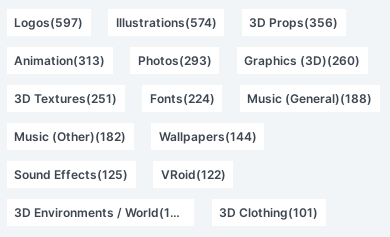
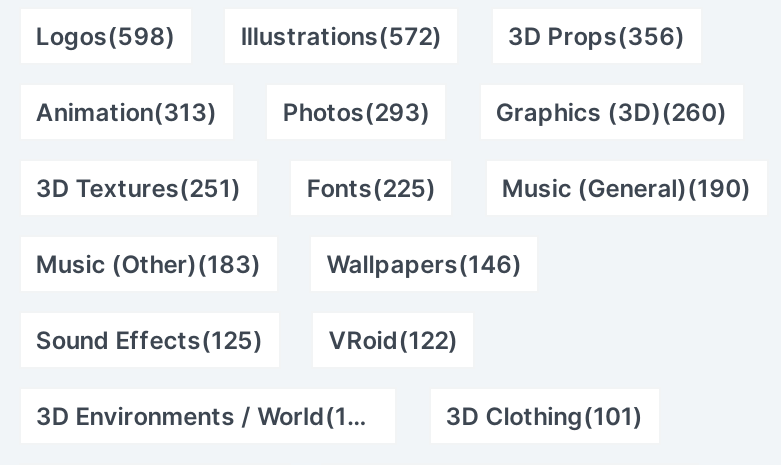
[14,15,217,30] Logos(597) | Illustrations(574) -> [36,21,442,51] Logos(598) | Illustrations(572)
[150,91,372,106] Fonts(224) | Music (General)(188) -> [307,173,751,203] Fonts(225) | Music (General)(190)
[14,129,257,144] Music (Other)(182) | Wallpapers(144) -> [36,249,522,279] Music (Other)(183) | Wallpapers(146)

